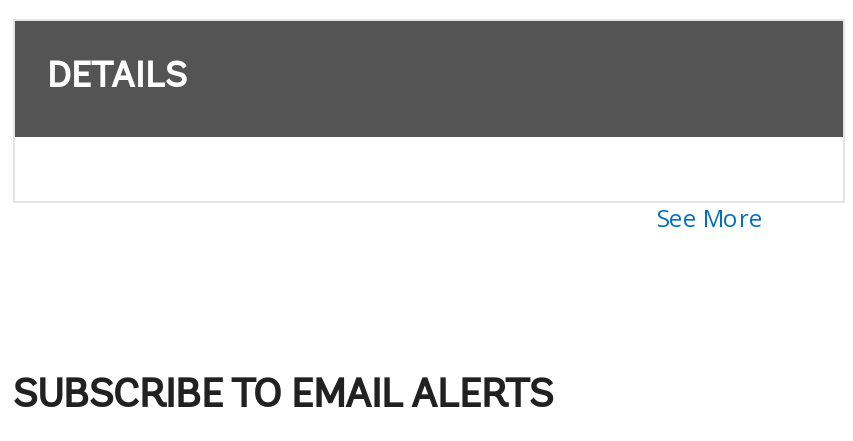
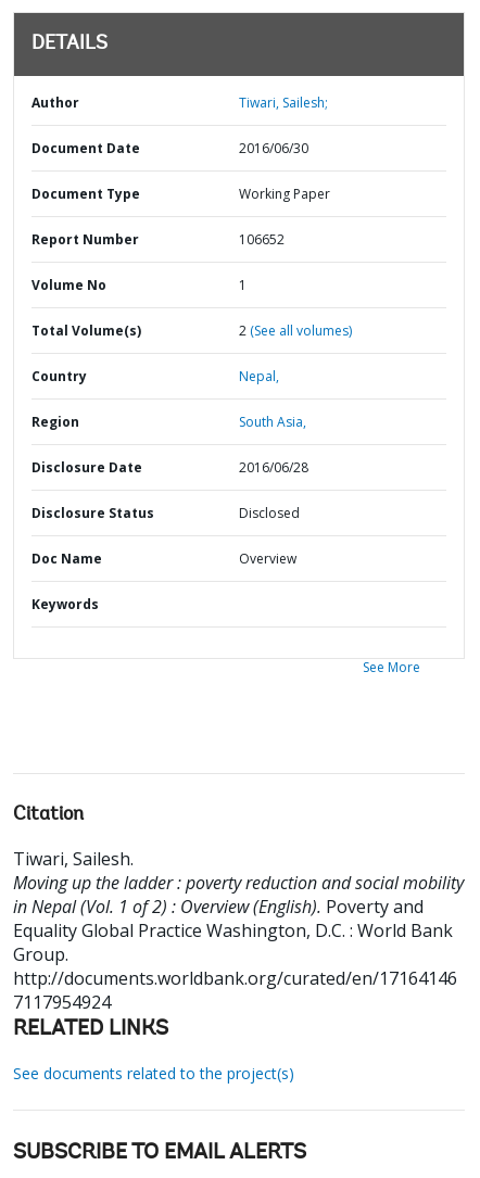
none -> [31,93,352,613] Author | Tiwari, Sailesh; | Document Date | 2016/06/30 | Document Type | Working Paper | Report Number | 106652 | Volume No | 1 | Total Volume(s) | 2 (See all volumes) | Country | Nepal, | Region | South Asia, | Disclosure Date | 2016/06/28 | Disclosure Status | Disclosed | Doc Name | Overview | Keywords
none -> [13,806,464,1084] Citation | Tiwari, Sailesh. | Moving up the ladder : poverty reduction and social mobility | in Nepal (Vol. 1 of 2) : Overview (English). Poverty and | Equality Global Practice Washington, D.C. : World Bank | Group. | http://documents.worldbank.org/curated/en/17164146 | 7117954924 | RELATED LINKS | See documents related to the project(s)

